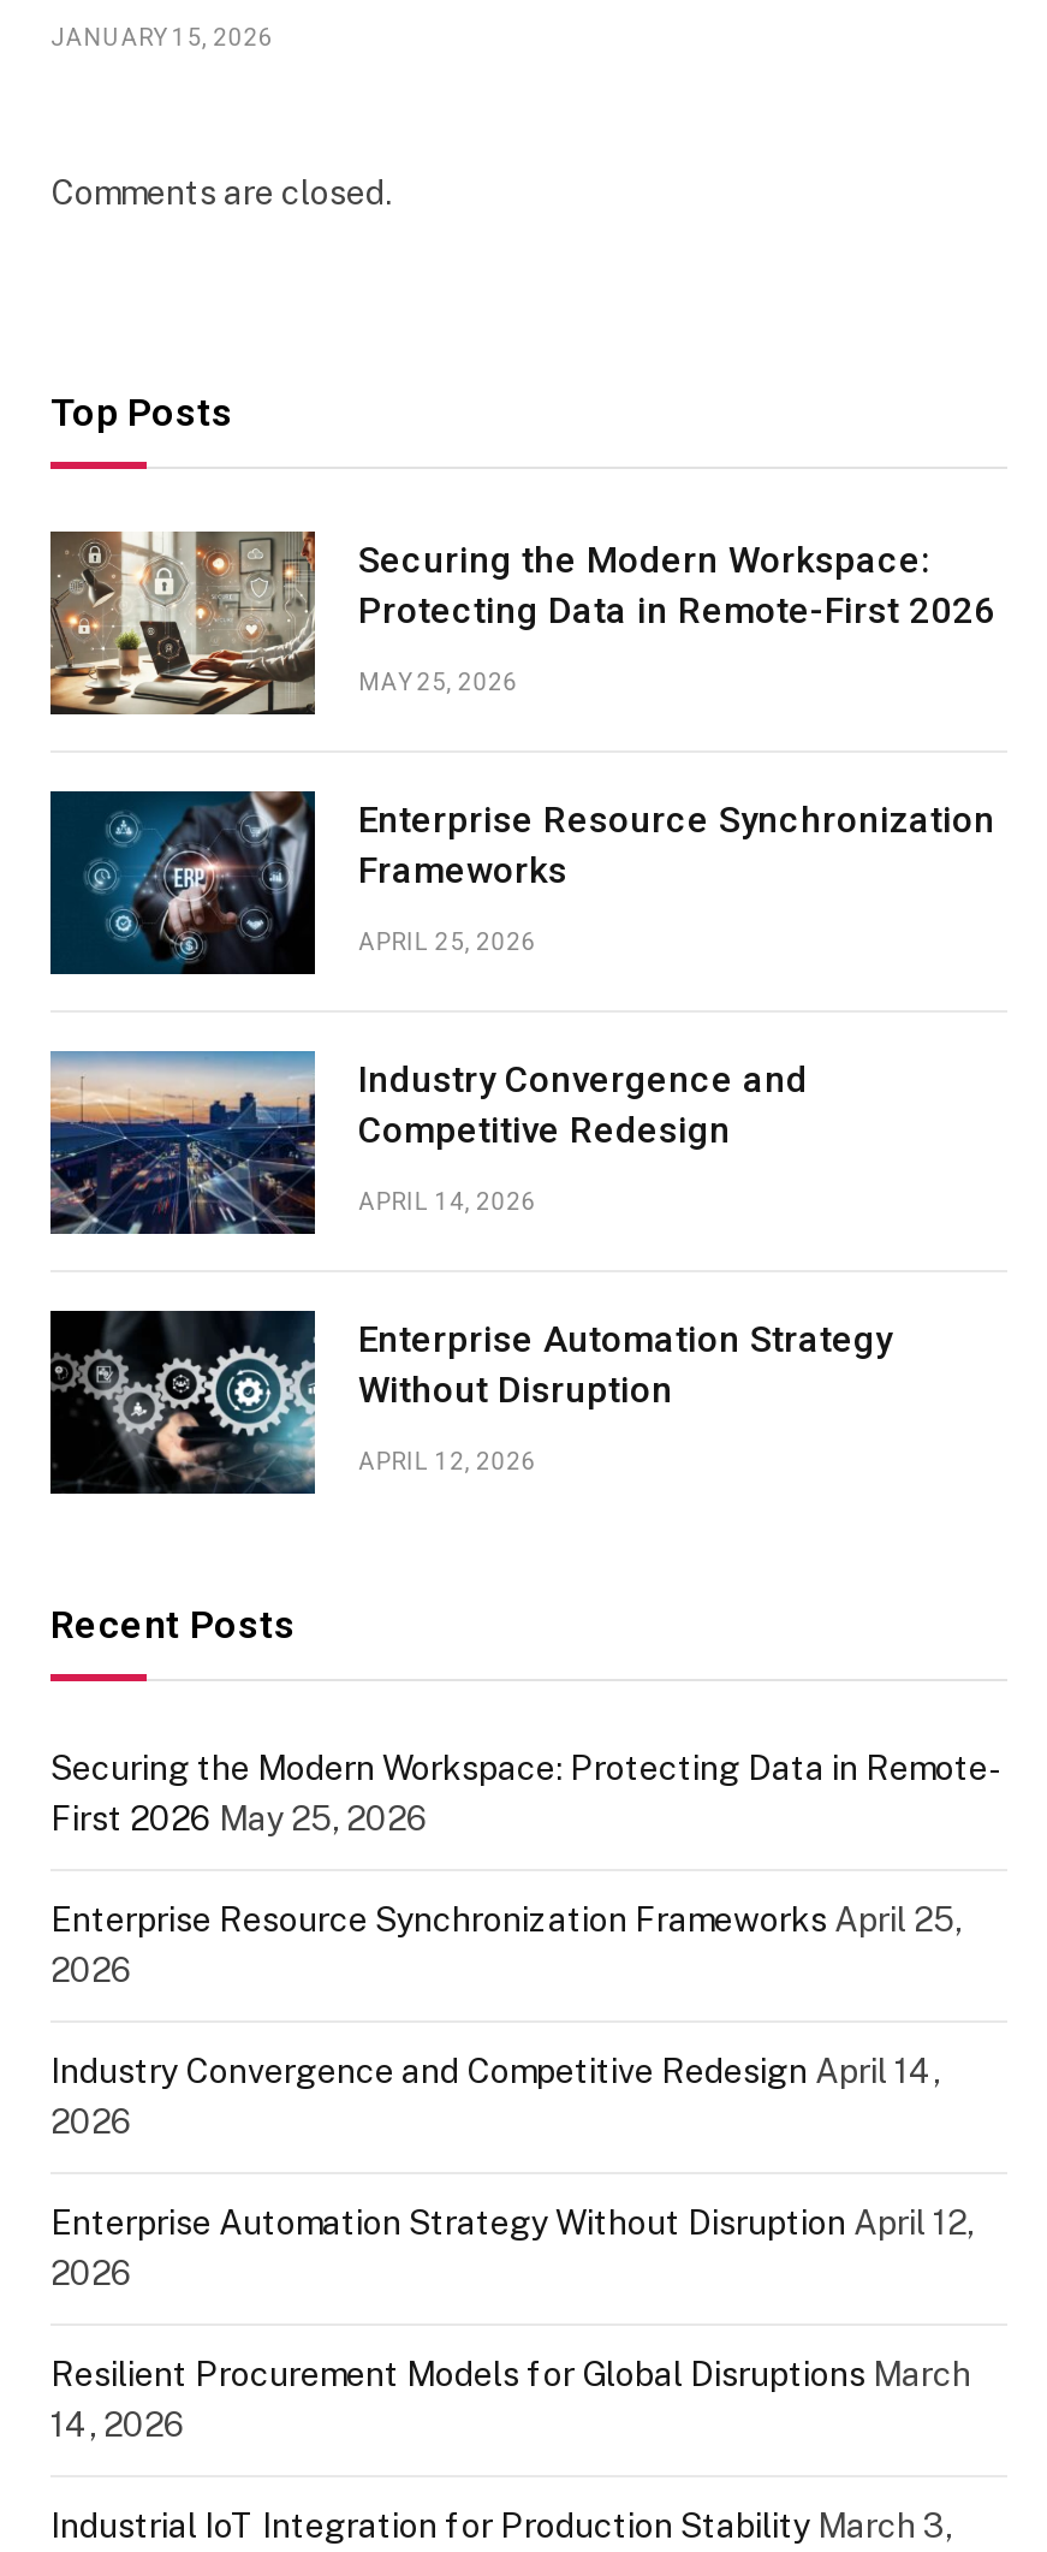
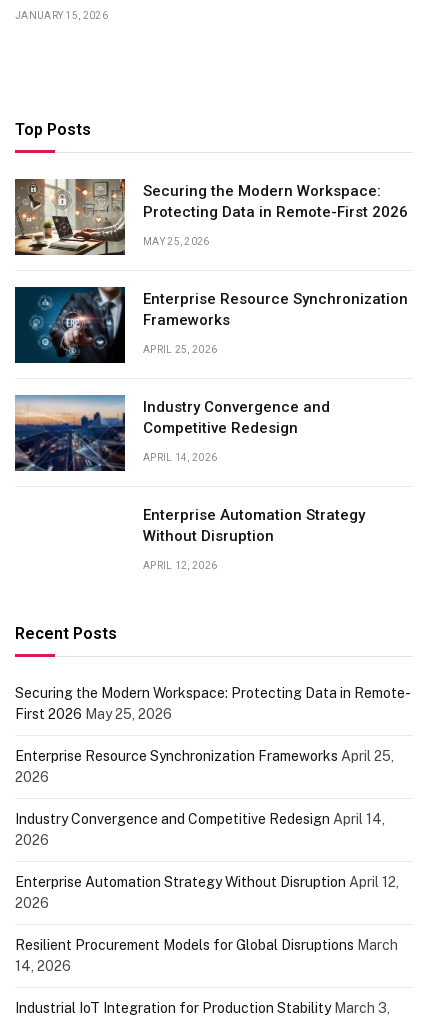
[50,173,392,211] Comments are closed. -> none
[48,1308,317,1496] [image] -> none

